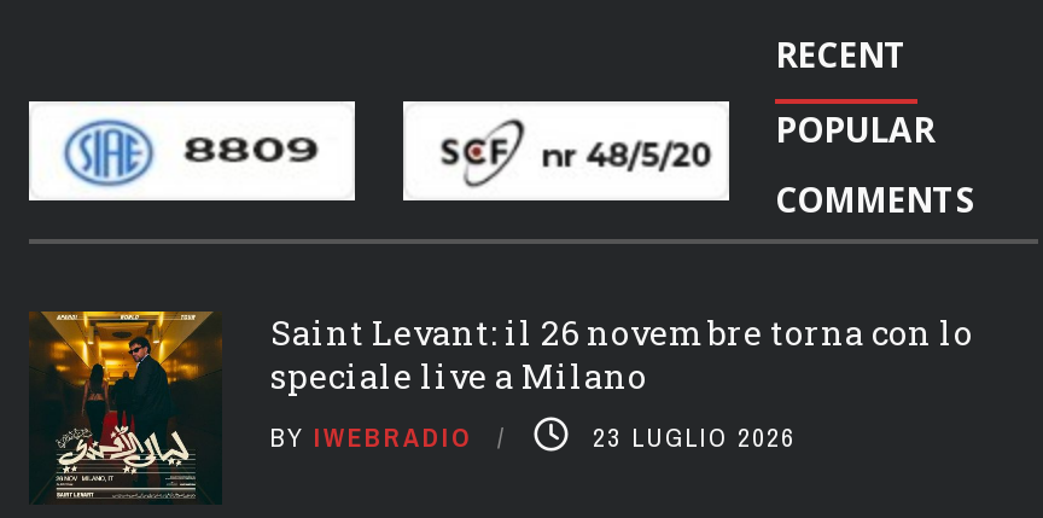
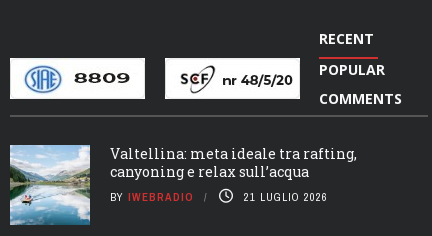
[29,308,973,502] [image] | Saint Levant: il 26 novembre torna con lo | speciale live a Milano -> [9,144,357,226] [image] | Valtellina: meta ideale tra rafting, | canyoning e relax sull’acqua
[593,419,796,453] 23 LUGLIO 2026 -> [243,190,327,204] 21 LUGLIO 2026

